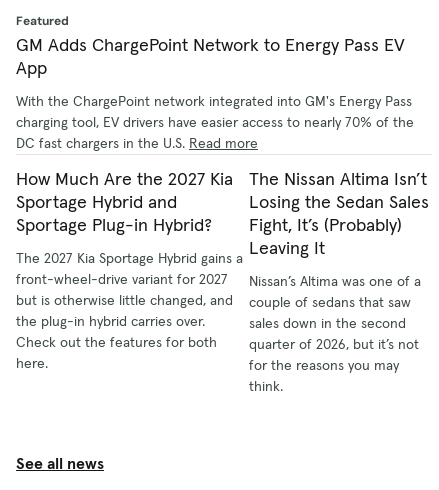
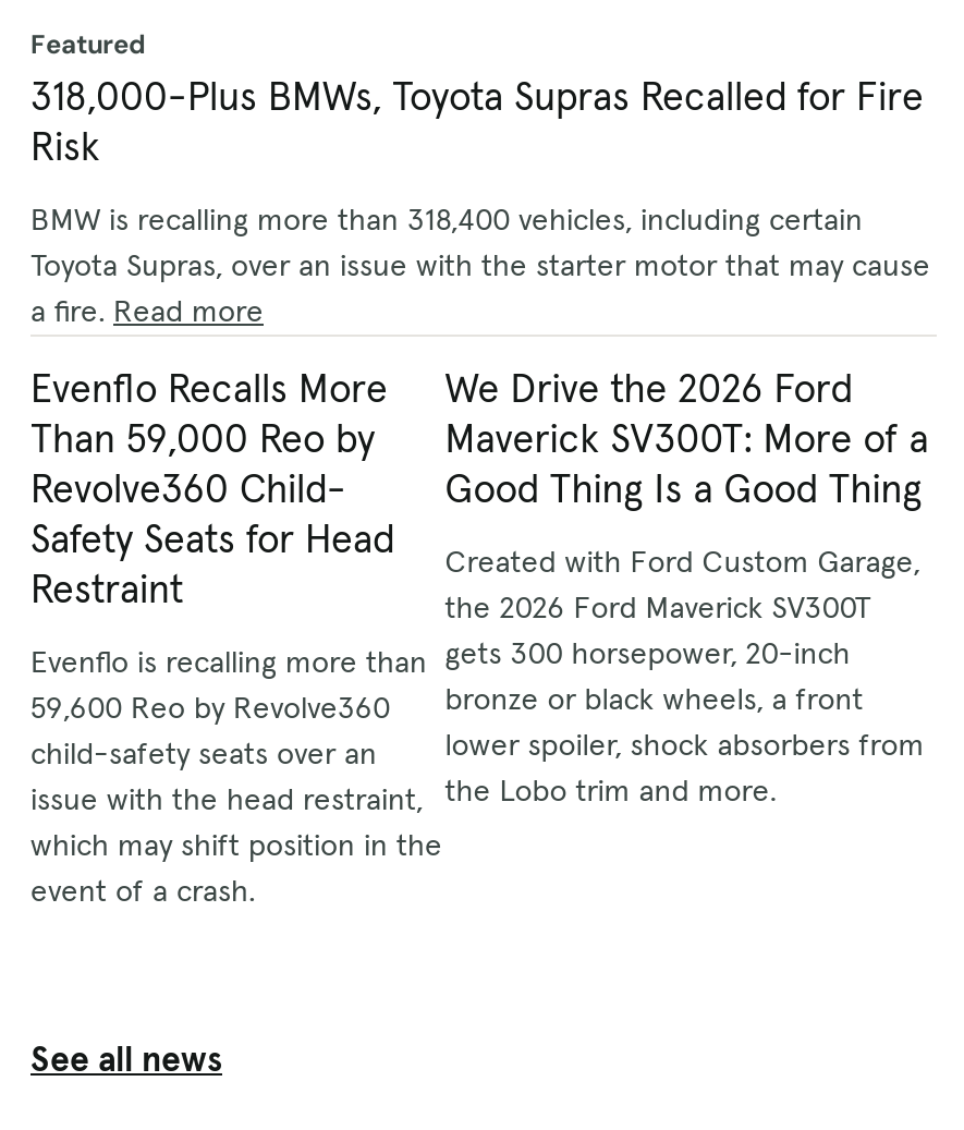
[16,33,405,79] GM Adds ChargePoint Network to Energy Pass EV | App -> [30,72,924,172] 318,000-Plus BMWs, Toyota Supras Recalled for Fire | Risk
[16,92,414,152] With the ChargePoint network integrated into GM's Energy Pass | charging tool, EV drivers have easier access to nearly 70% of the | DC fast chargers in the U.S. Read more -> [30,201,930,331] BMW is recalling more than 318,400 vehicles, including certain | Toyota Supras, over an issue with the starter motor that may cause | a fire. Read more
[16,167,233,236] How Much Are the 2027 Kia | Sportage Hybrid and | Sportage Plug-in Hybrid? -> [30,364,394,615] Evenflo Recalls More | Than 59,000 Reo by | Revolve360 Child- | Safety Seats for Head | Restraint
[249,167,429,259] The Nissan Altima Isn’t | Losing the Sedan Sales | Fight, It’s (Probably) | Leaving It -> [445,364,929,514] We Drive the 2026 Ford | Maverick SV300T: More of a | Good Thing Is a Good Thing
[16,249,243,372] The 2027 Kia Sportage Hybrid gains a | front-wheel-drive variant for 2027 | but is otherwise little changed, and | the plug-in hybrid carries over. | Check out the features for both | here. -> [30,643,442,911] Evenflo is recalling more than | 59,600 Reo by Revolve360 | child-safety seats over an | issue with the head restraint, | which may shift position in the | event of a crash.
[249,272,421,395] Nissan’s Altima was one of a | couple of sedans that saw | sales down in the second | quarter of 2026, but it’s not | for the reasons you may | think. -> [445,543,924,811] Created with Ford Custom Garage, | the 2026 Ford Maverick SV300T | gets 300 horsepower, 20-inch | bronze or black wheels, a front | lower spoiler, shock absorbers from | the Lobo trim and more.

